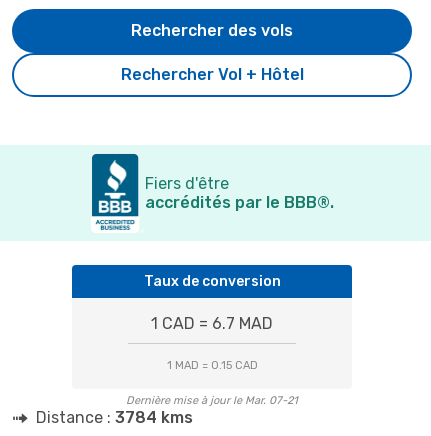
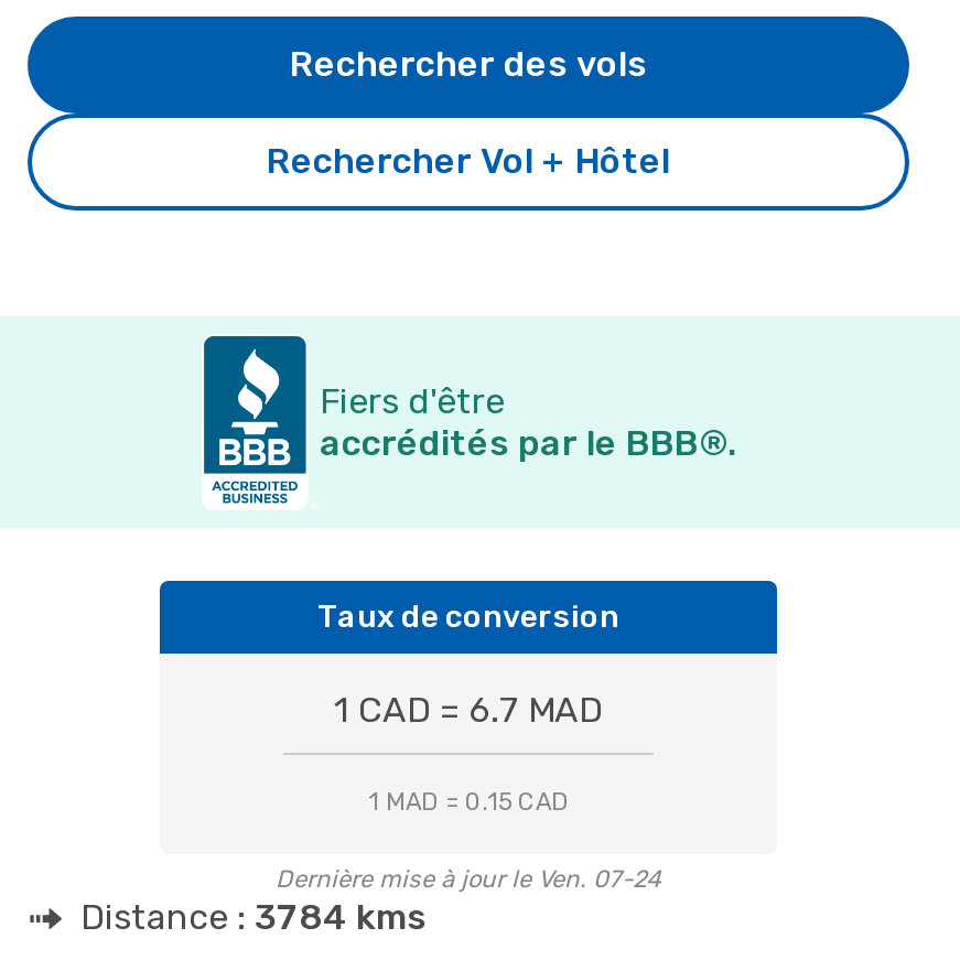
[126,394,298,407] Dernière mise à jour le Mar. 07-21 -> [276,865,661,893] Dernière mise à jour le Ven. 07-24

